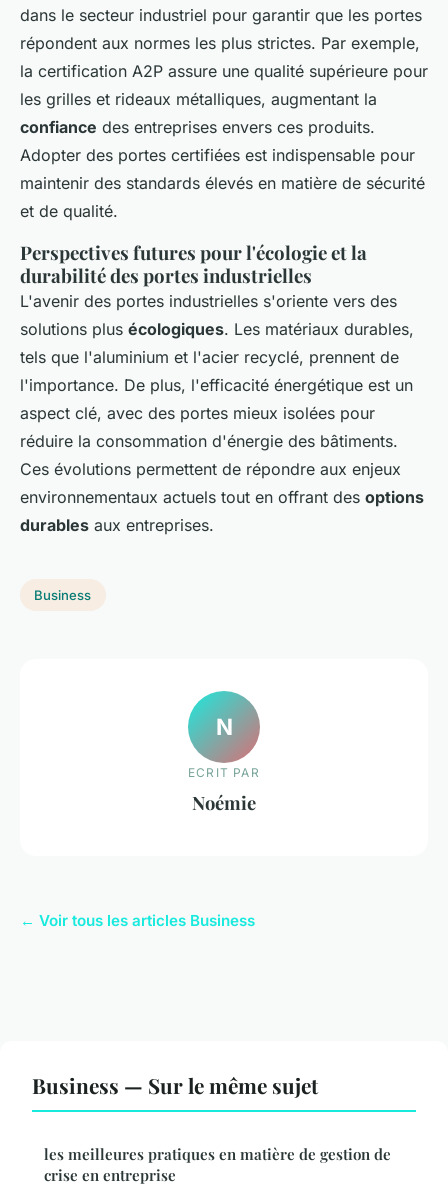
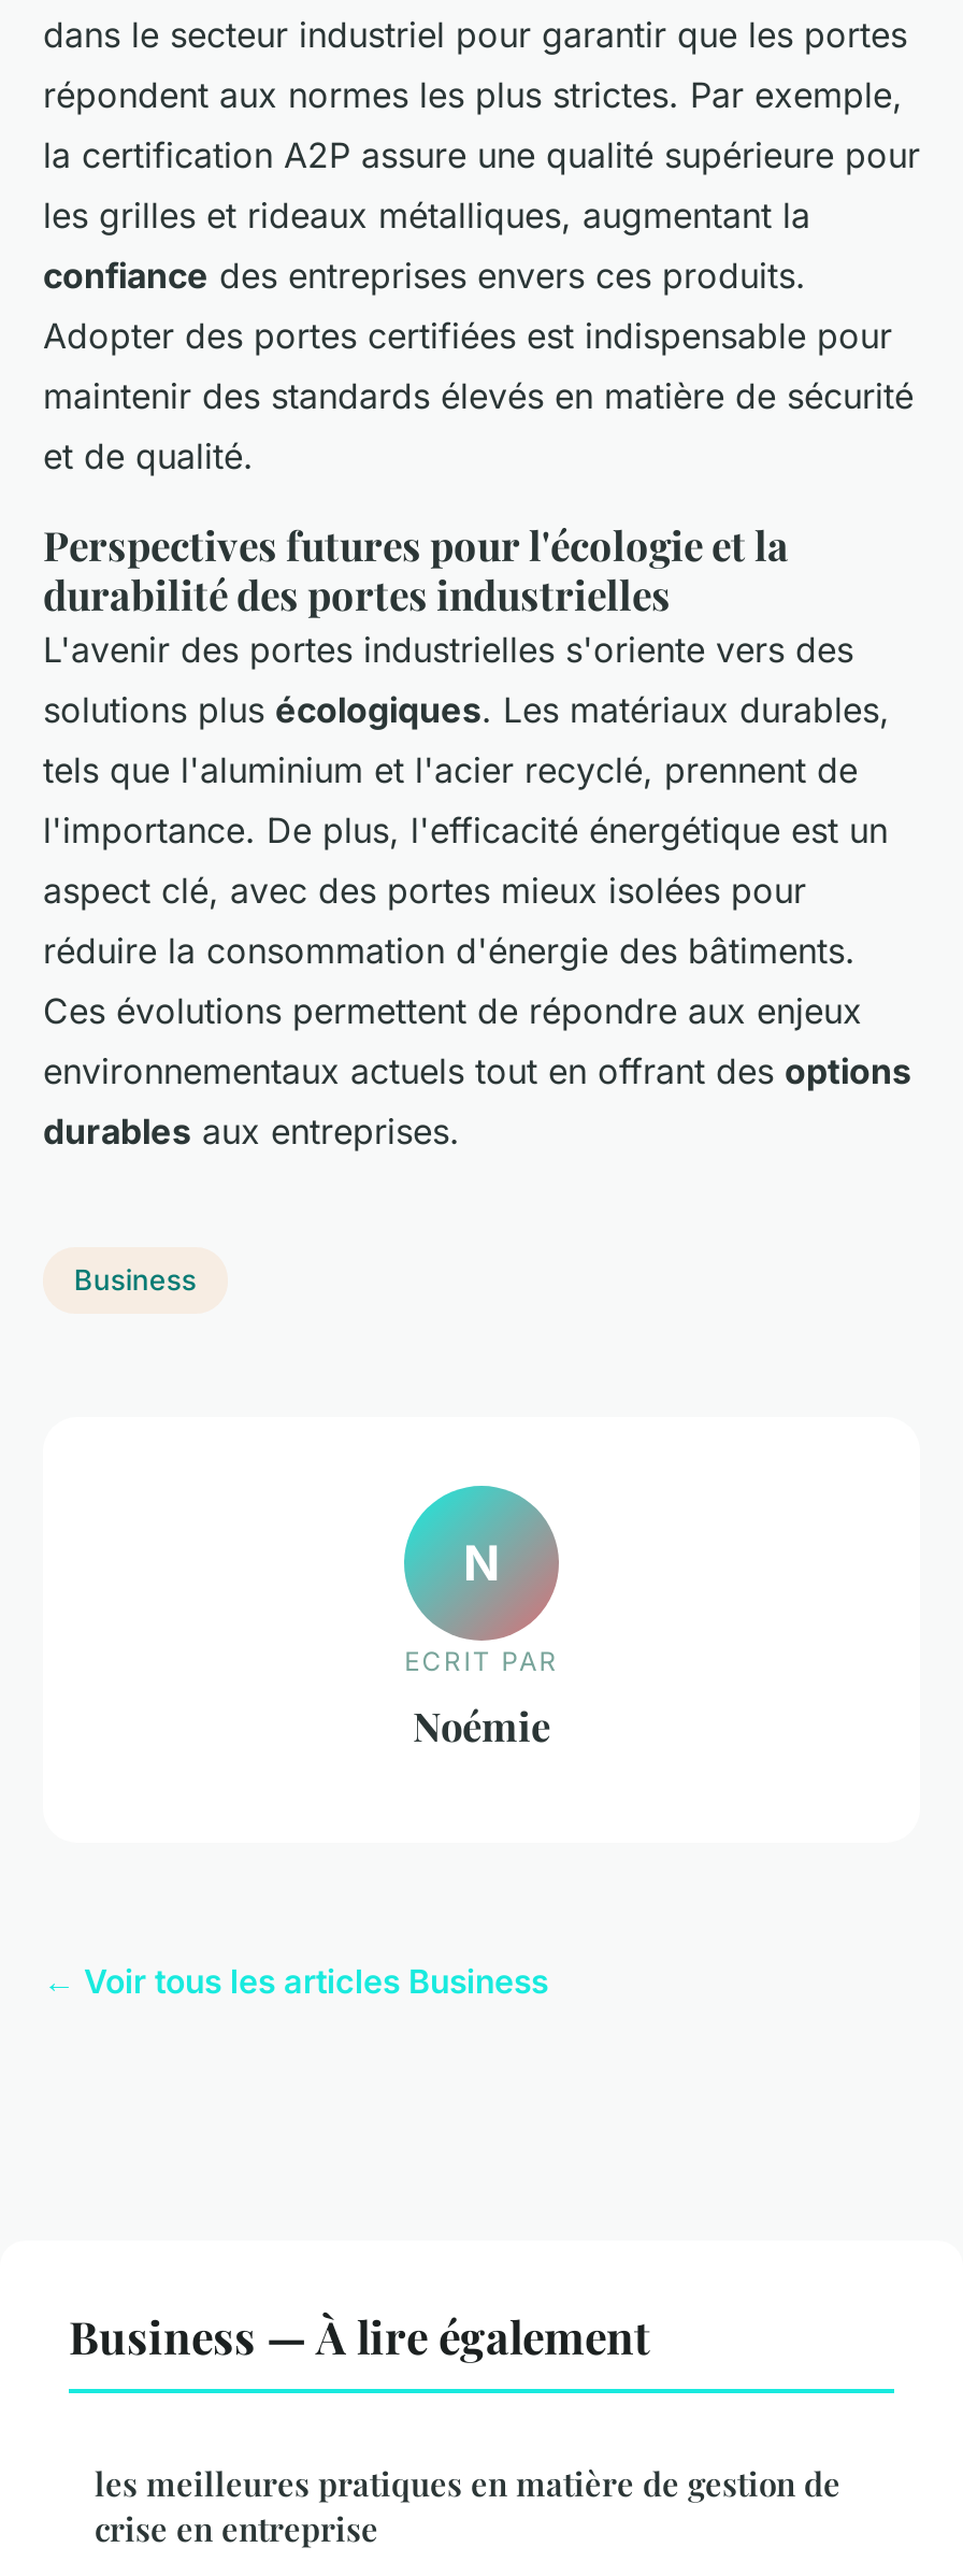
[32,1071,318,1099] Business — Sur le même sujet -> [69,2304,649,2364] Business — À lire également

